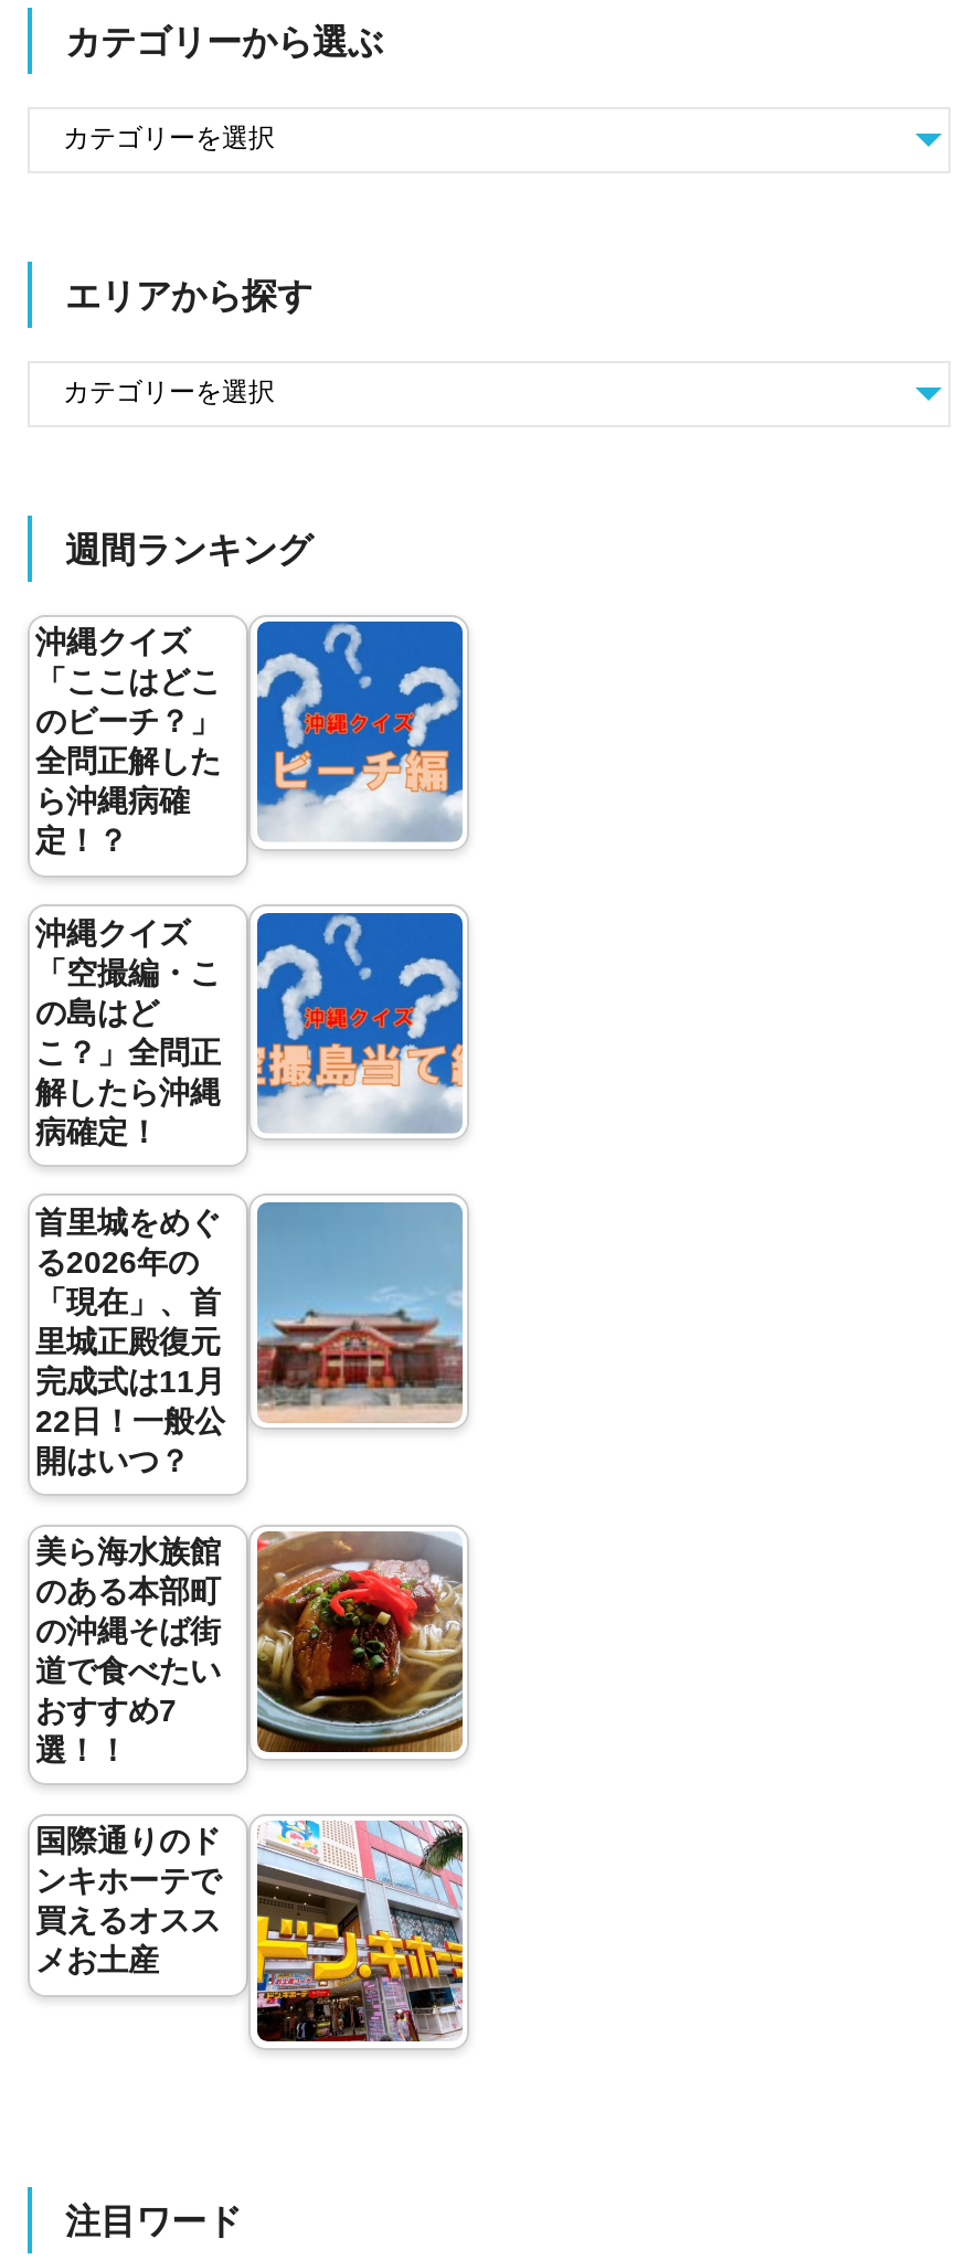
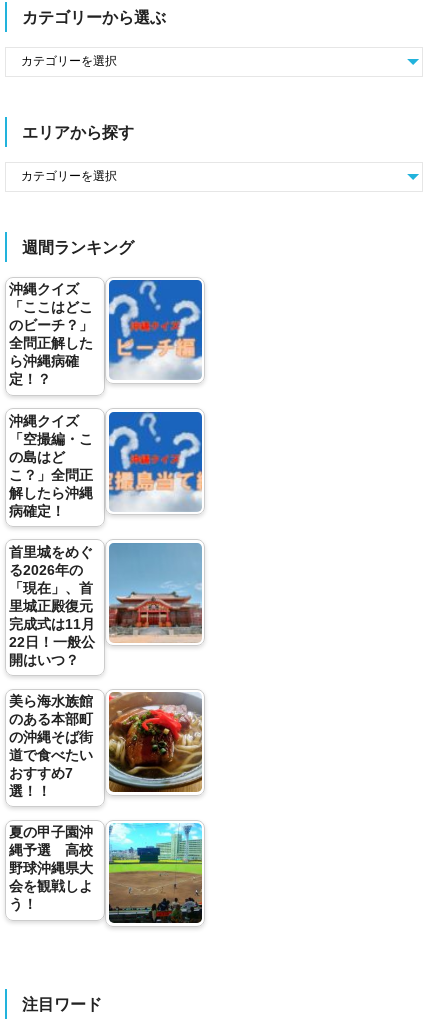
[35,1821,465,2044] [image] | 国際通りのド | ンキホーテで | 買えるオスス | メお土産 -> [8,822,203,924] [image] | 夏の甲子園沖 | 縄予選 高校 | 野球沖縄県大 | 会を観戦しよ | う！

